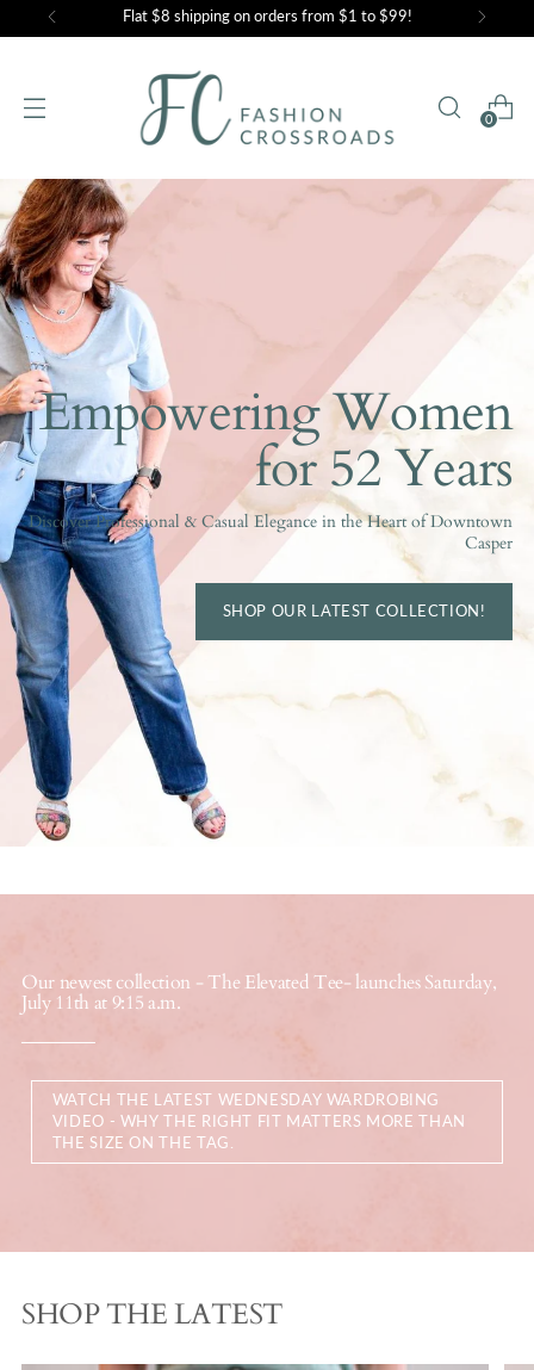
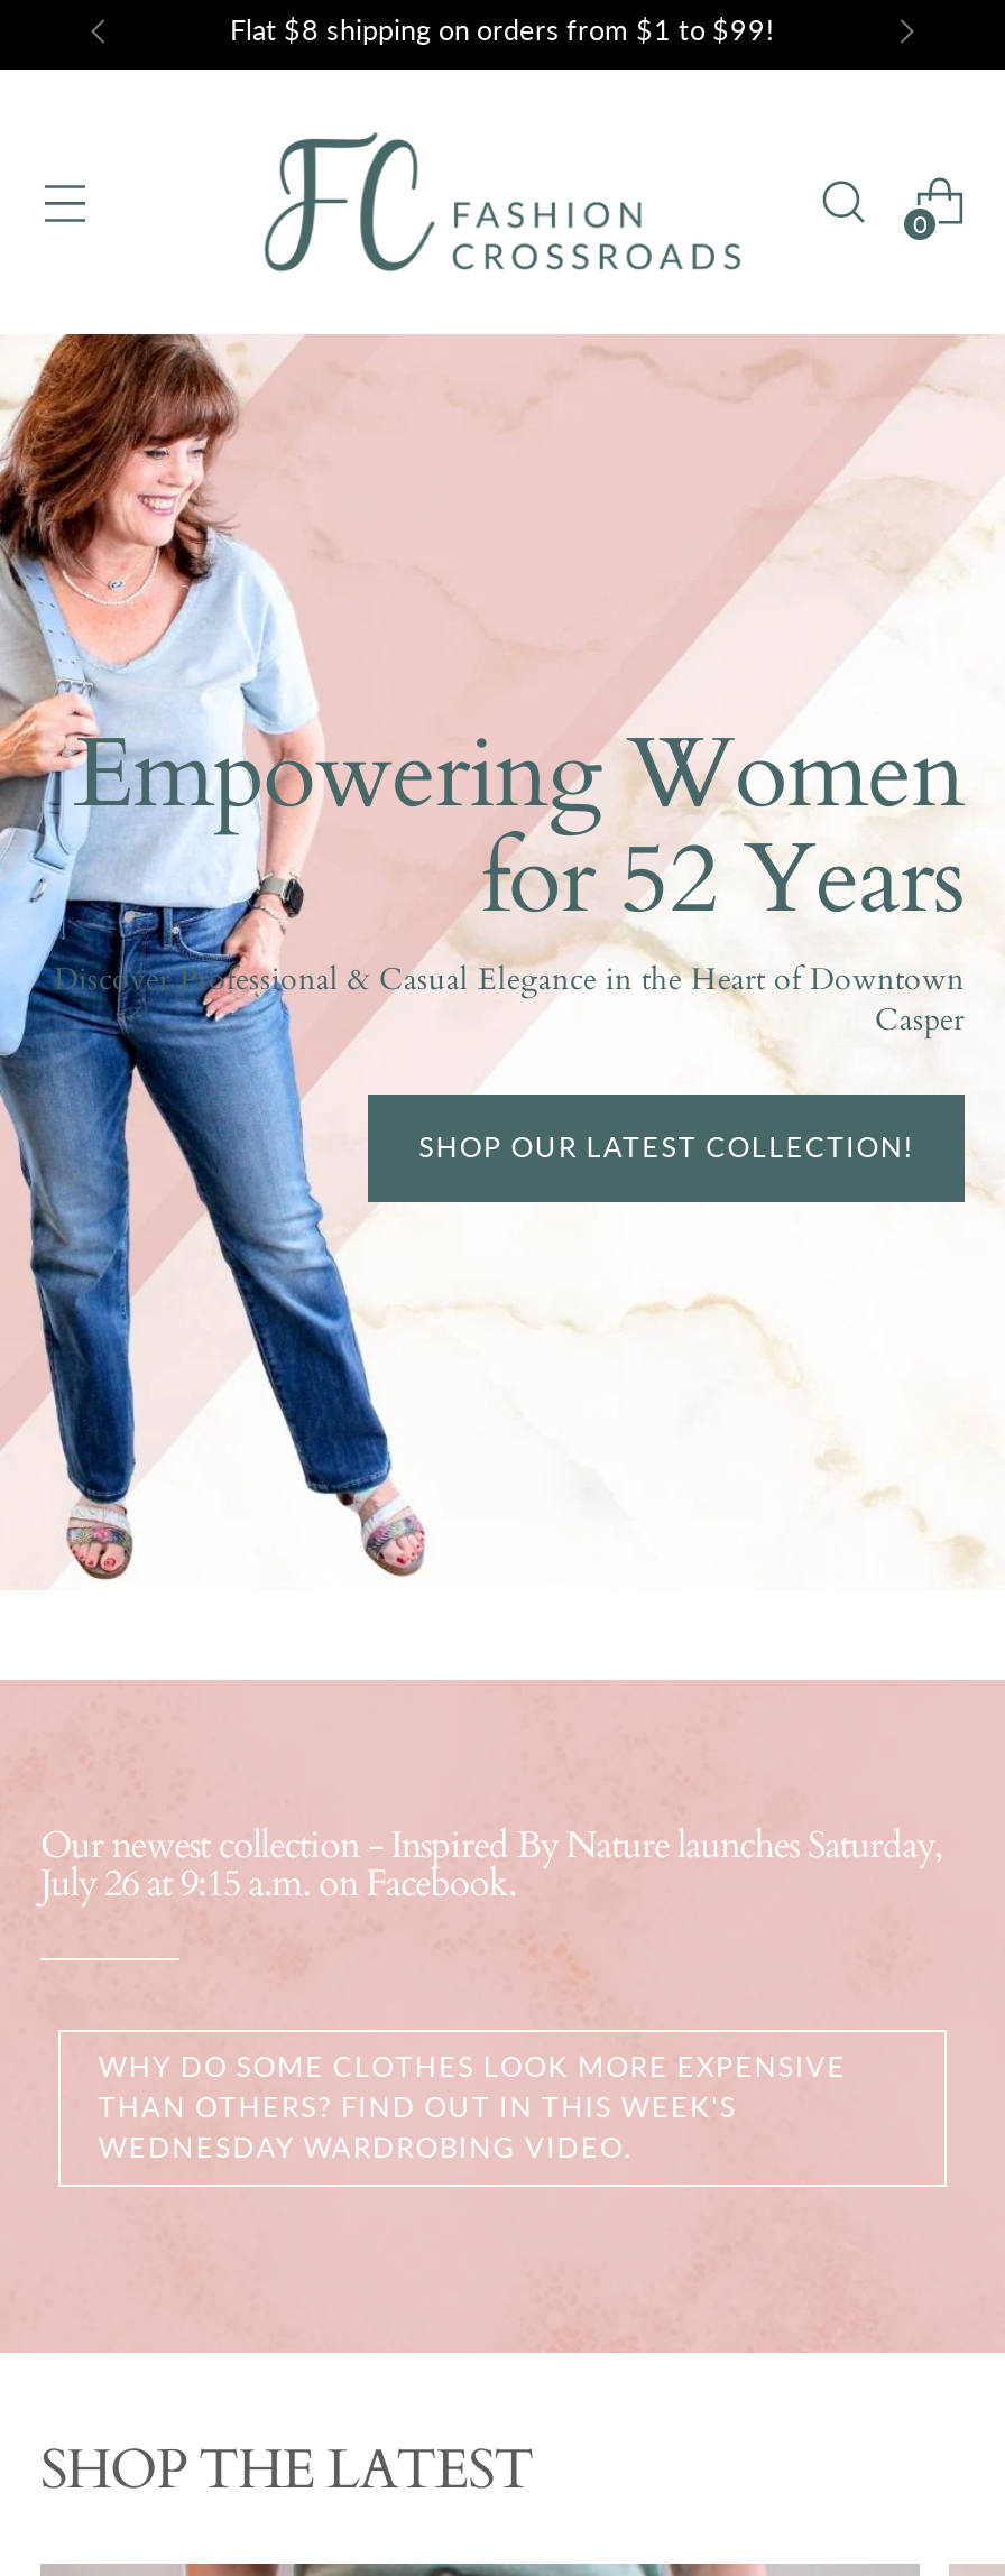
[21,969,496,1015] Our newest collection - The Elevated Tee- launches Saturday, | July 11th at 9:15 a.m. -> [40,1822,942,1909] Our newest collection - Inspired By Nature launches Saturday, | July 26 at 9:15 a.m. on Facebook.
[52,1090,466,1151] WATCH THE LATEST WEDNESDAY WARDROBING | VIDEO - WHY THE RIGHT FIT MATTERS MORE THAN | THE SIZE ON THE TAG. -> [98,2050,847,2165] WHY DO SOME CLOTHES LOOK MORE EXPENSIVE | THAN OTHERS? FIND OUT IN THIS WEEK'S | WEDNESDAY WARDROBING VIDEO.

